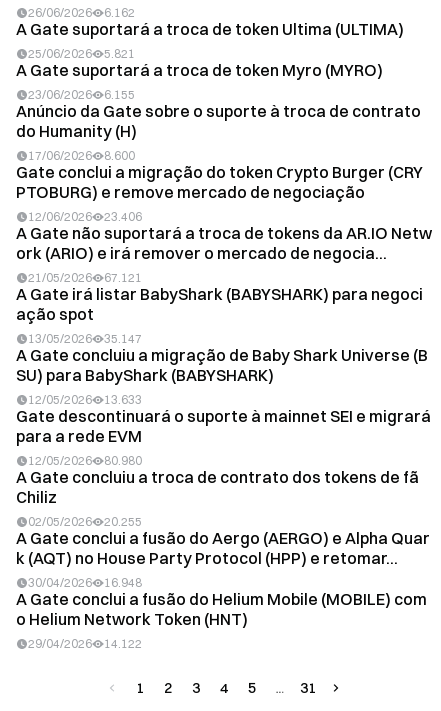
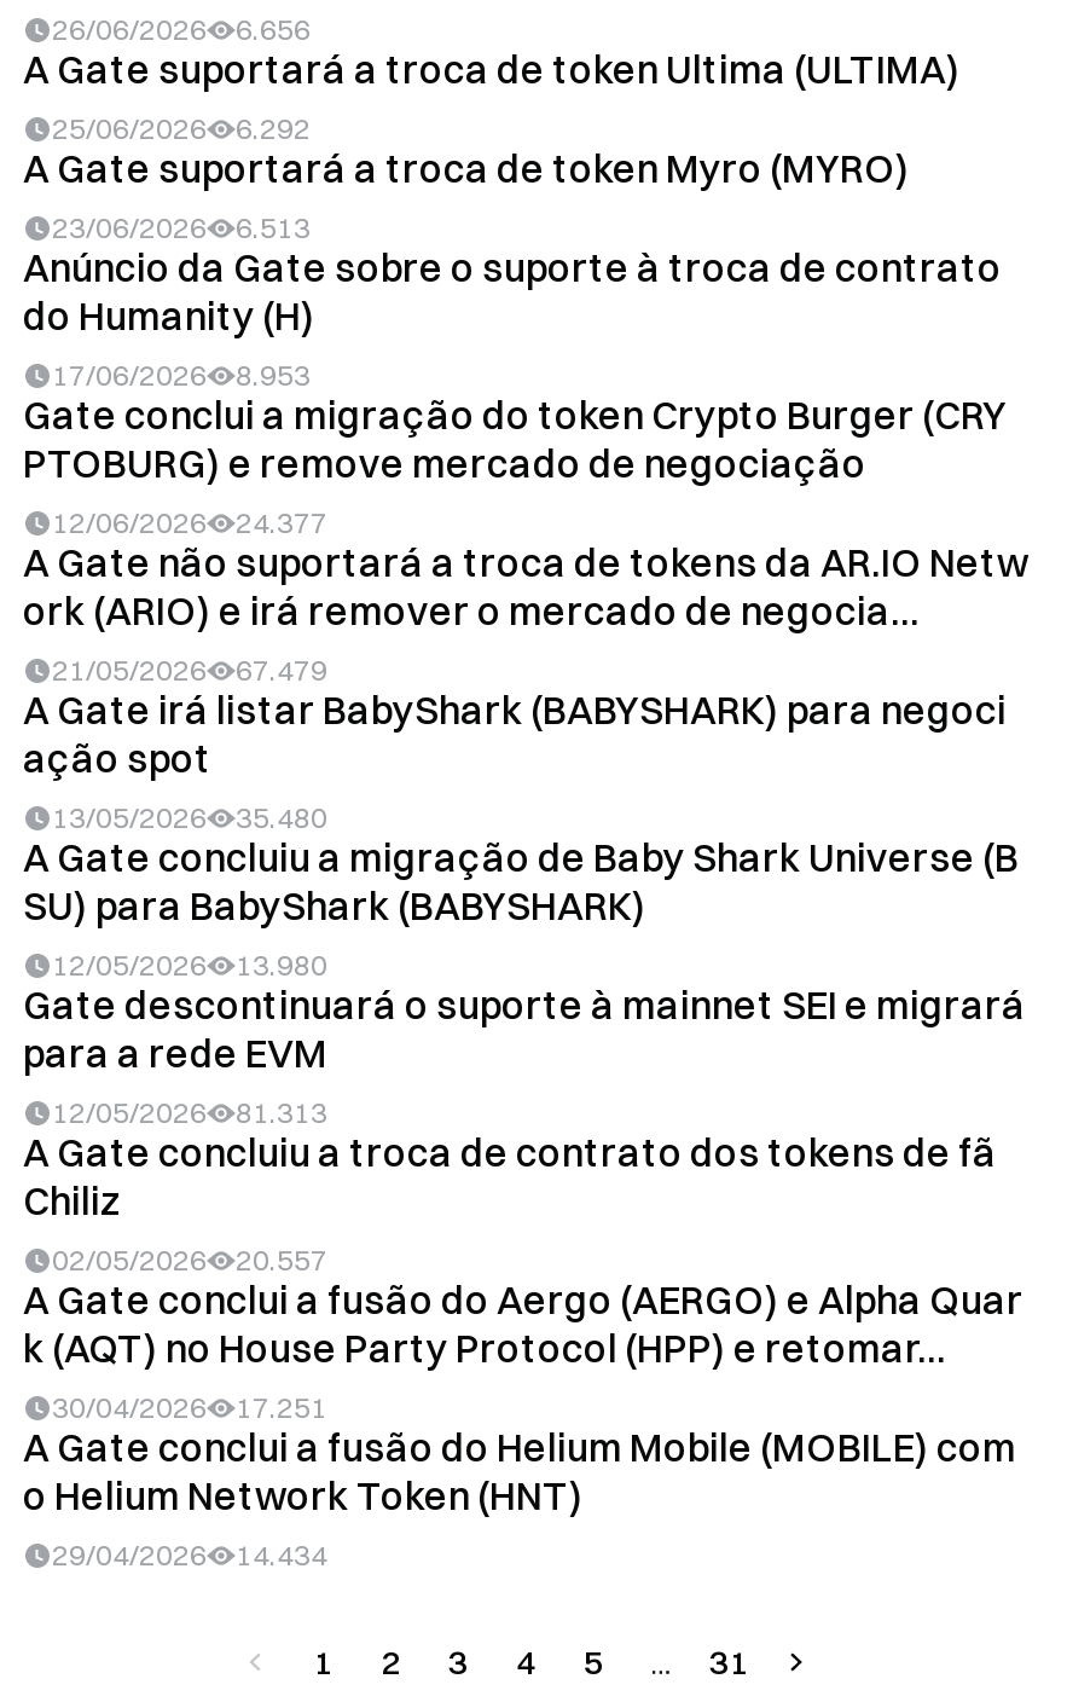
[28,5,135,20] 26/06/2026 6.162 -> [52,11,311,47] 26/06/2026 6.656
[28,46,135,61] 25/06/2026 5.821 -> [52,110,311,146] 25/06/2026 6.292
[28,87,135,102] 23/06/2026 6.155 -> [52,209,311,245] 23/06/2026 6.513
[28,148,135,163] 17/06/2026 8.600 -> [52,357,311,393] 17/06/2026 8.953
[28,209,142,224] 12/06/2026 23.406 -> [52,504,327,540] 12/06/2026 24.377
[28,270,142,285] 21/05/2026 67.121 -> [52,652,327,688] 21/05/2026 67.479
[28,331,142,346] 13/05/2026 35.147 -> [52,799,327,835] 13/05/2026 35.480
[28,392,142,407] 12/05/2026 13.633 -> [52,946,327,983] 12/05/2026 13.980
[28,453,142,468] 12/05/2026 80.980 -> [52,1094,327,1130] 12/05/2026 81.313
[28,514,142,529] 02/05/2026 20.255 -> [52,1241,327,1278] 02/05/2026 20.557
[28,575,142,590] 30/04/2026 16.948 -> [52,1389,327,1425] 30/04/2026 17.251
[28,636,142,651] 29/04/2026 14.122 -> [52,1536,327,1573] 29/04/2026 14.434

